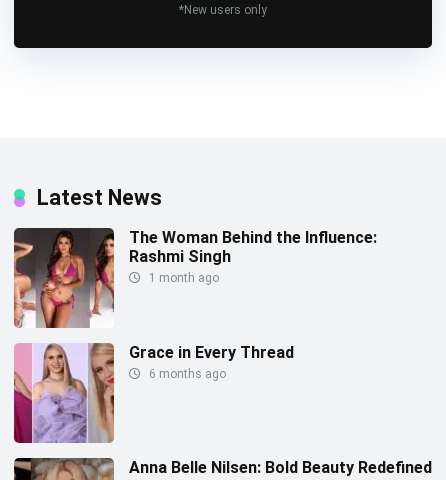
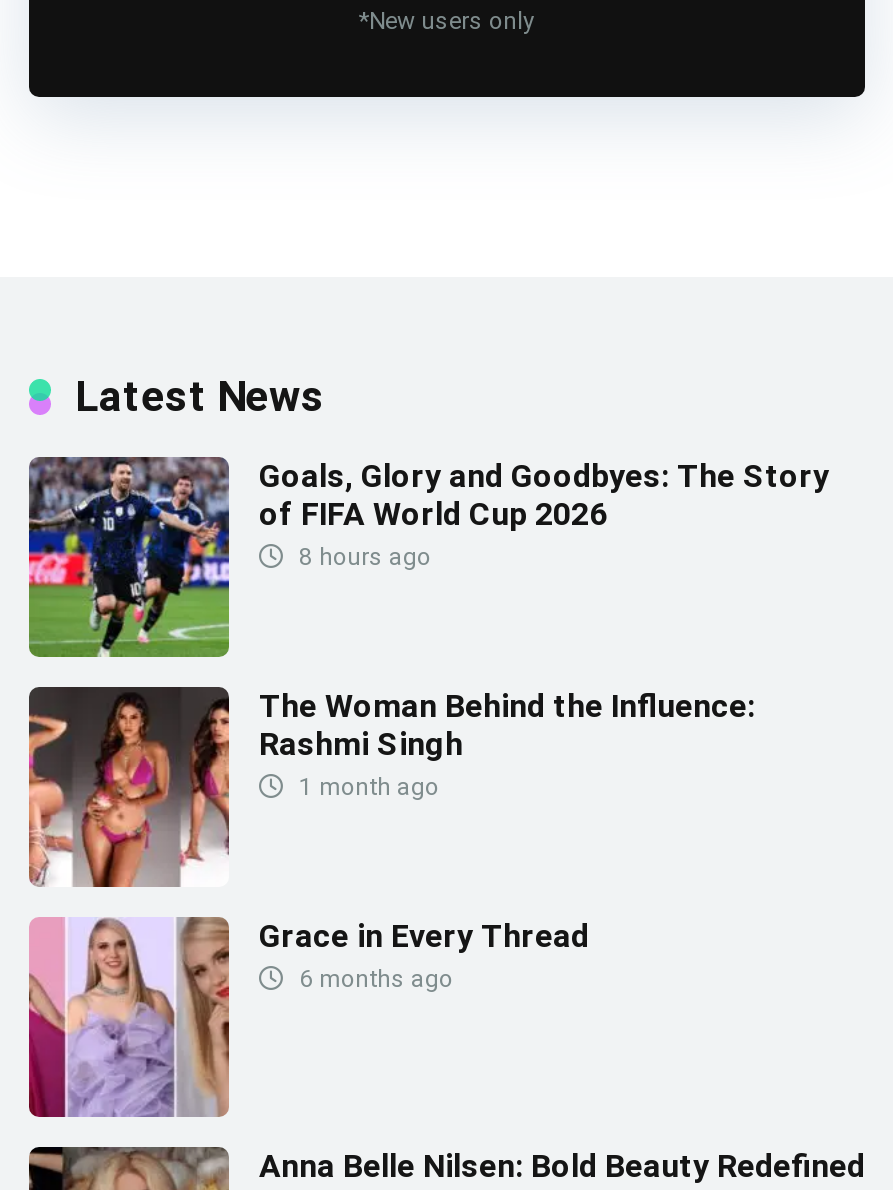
none -> [27,456,829,660] [image] | Goals, Glory and Goodbyes: The Story | of FIFA World Cup 2026 | 8 hours ago

